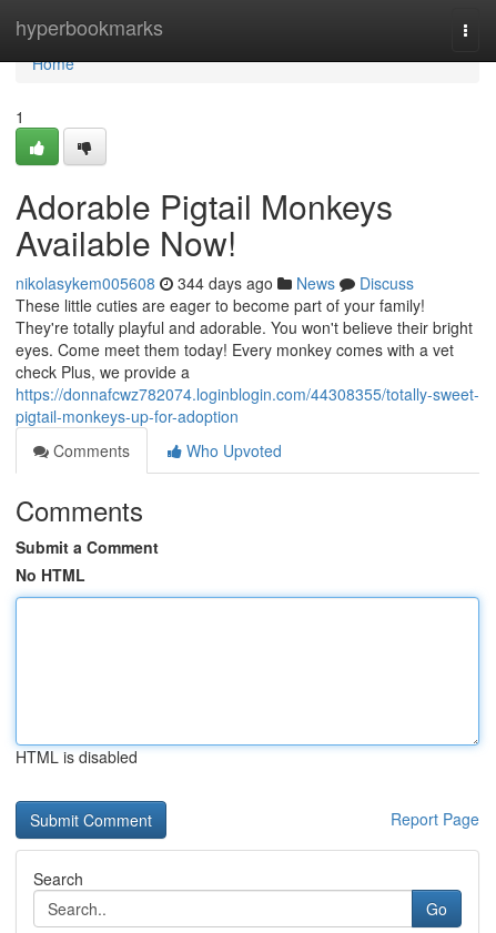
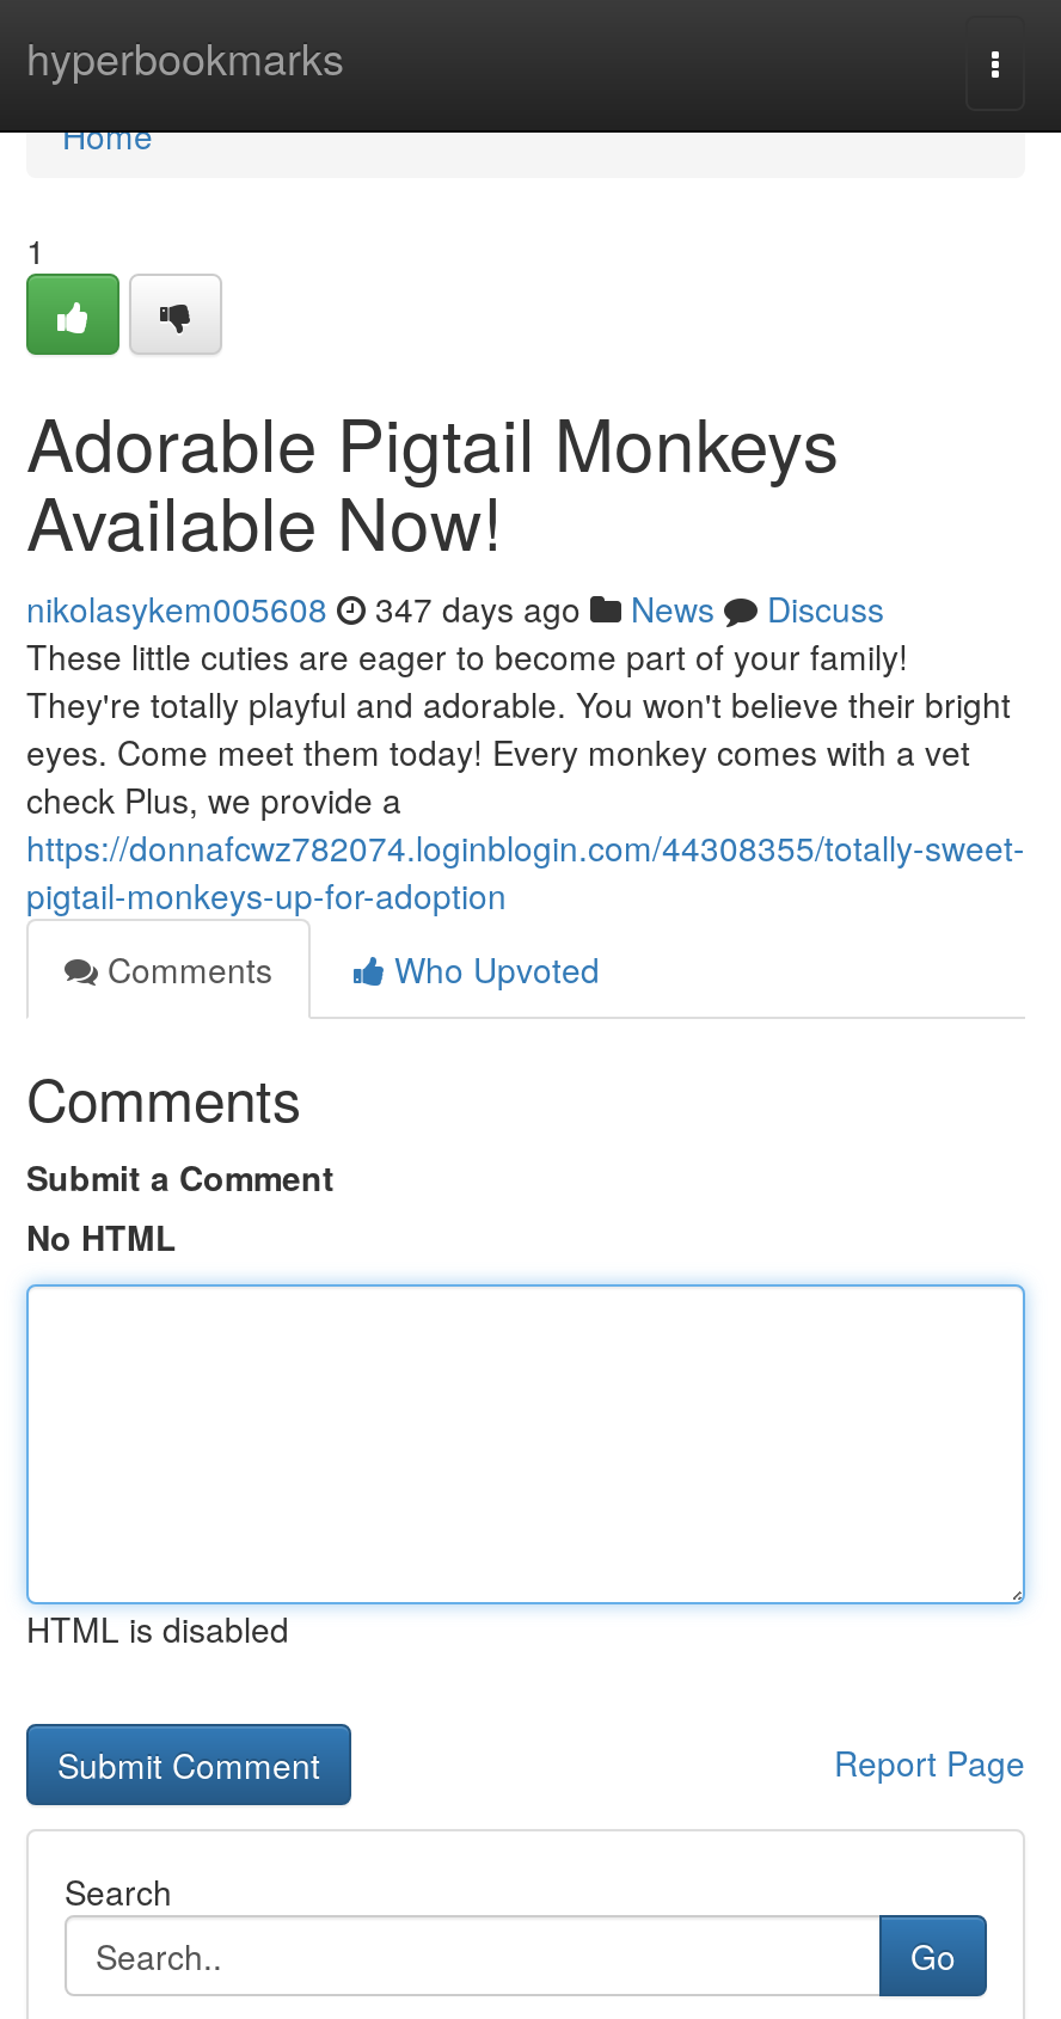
[16,272,414,294] nikolasykem005608 344 days ago News Discuss -> [26,584,884,632] nikolasykem005608 347 days ago News Discuss

